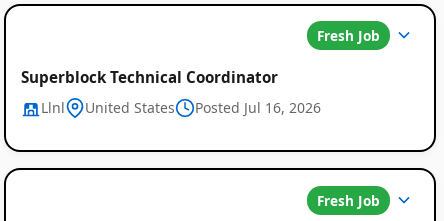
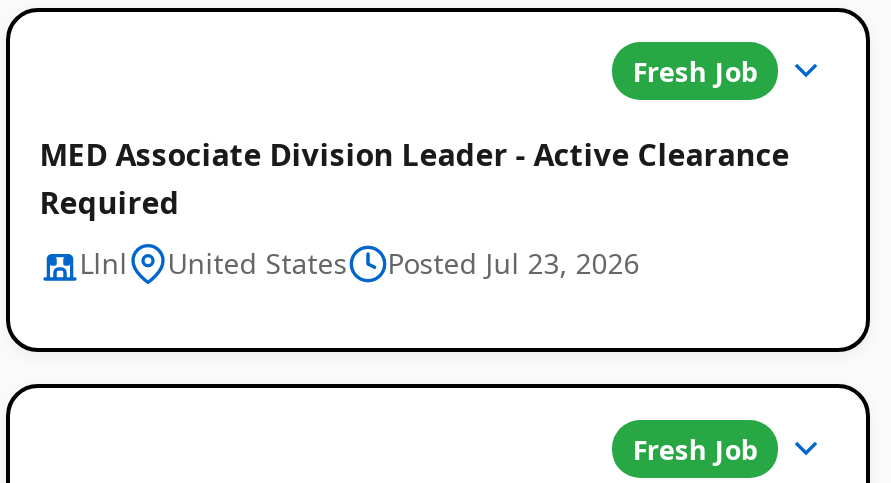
[21,67,278,87] Superblock Technical Coordinator -> [39,134,789,222] MED Associate Division Leader - Active Clearance | Required
[195,98,321,117] Posted Jul 16, 2026 -> [387,244,639,282] Posted Jul 23, 2026

